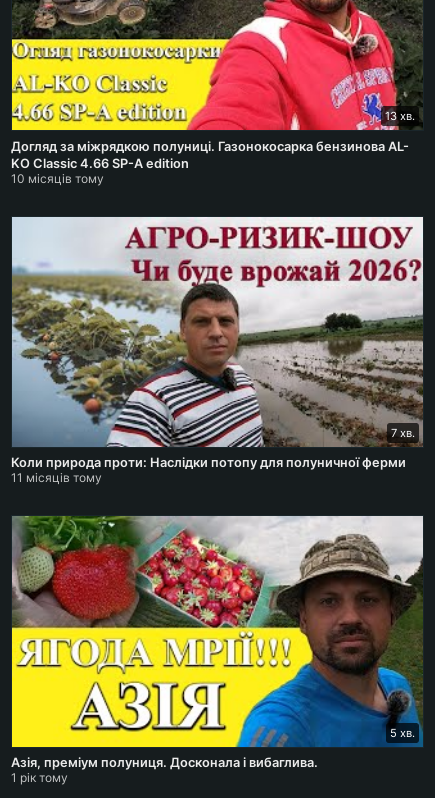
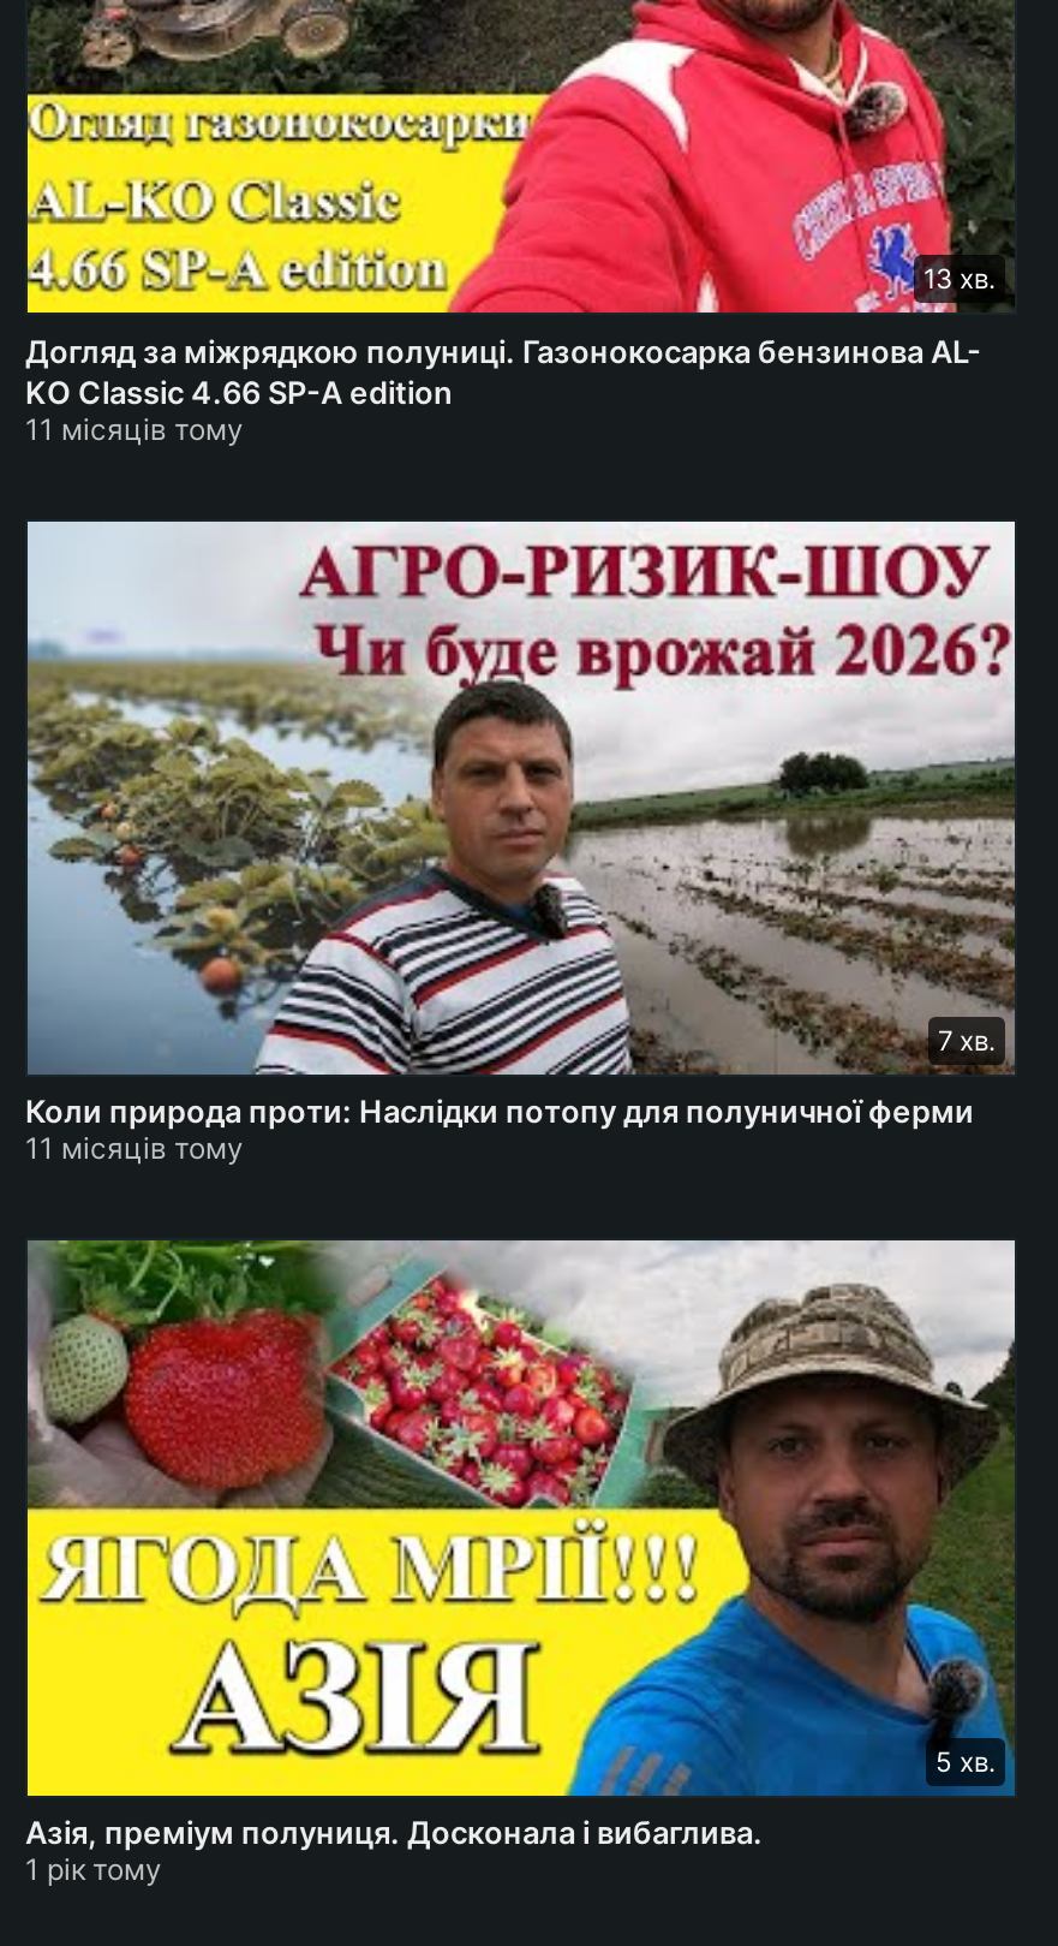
[11,171,104,186] 10 місяців тому -> [25,410,244,446] 11 місяців тому

